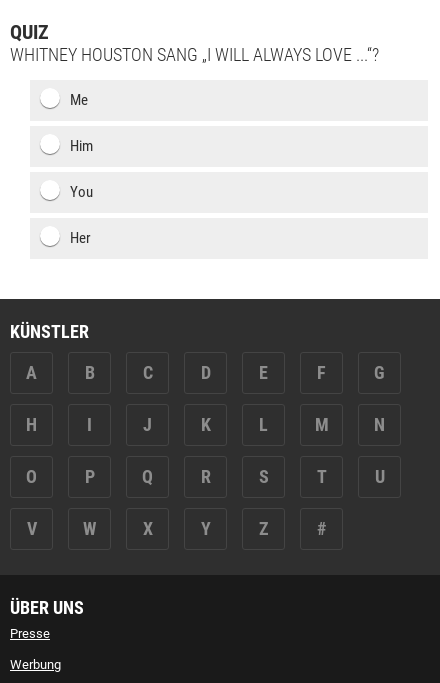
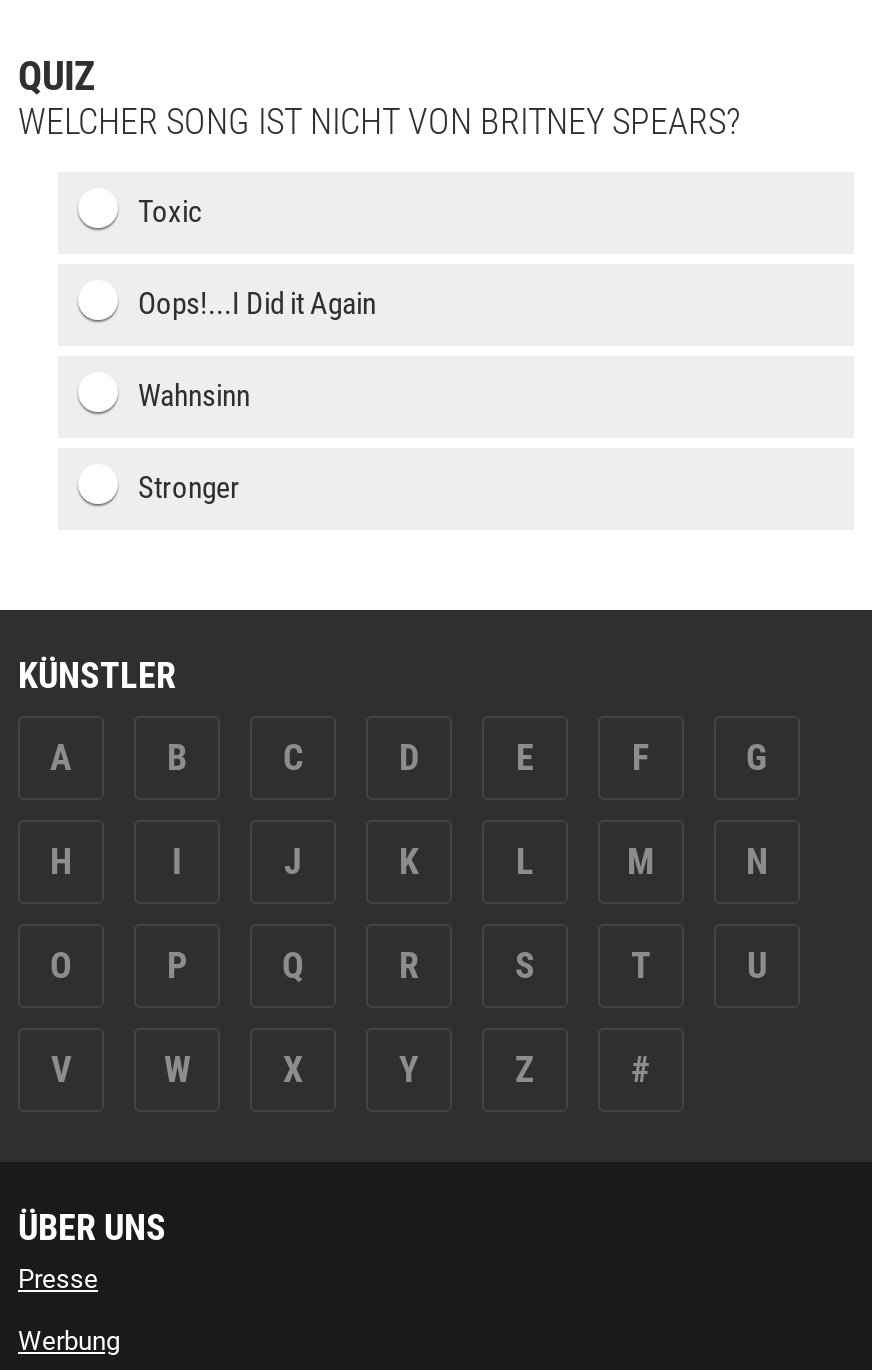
[10,44,379,65] WHITNEY HOUSTON SANG „I WILL ALWAYS LOVE ...“? -> [18,100,740,142] WELCHER SONG IST NICHT VON BRITNEY SPEARS?
[70,91,88,109] Me -> [138,194,202,230] Toxic
[70,137,93,155] Him -> [138,286,376,322] Oops!...I Did it Again
[70,183,93,201] You -> [138,378,250,414] Wahnsinn
[70,229,91,247] Her -> [138,470,240,506] Stronger

